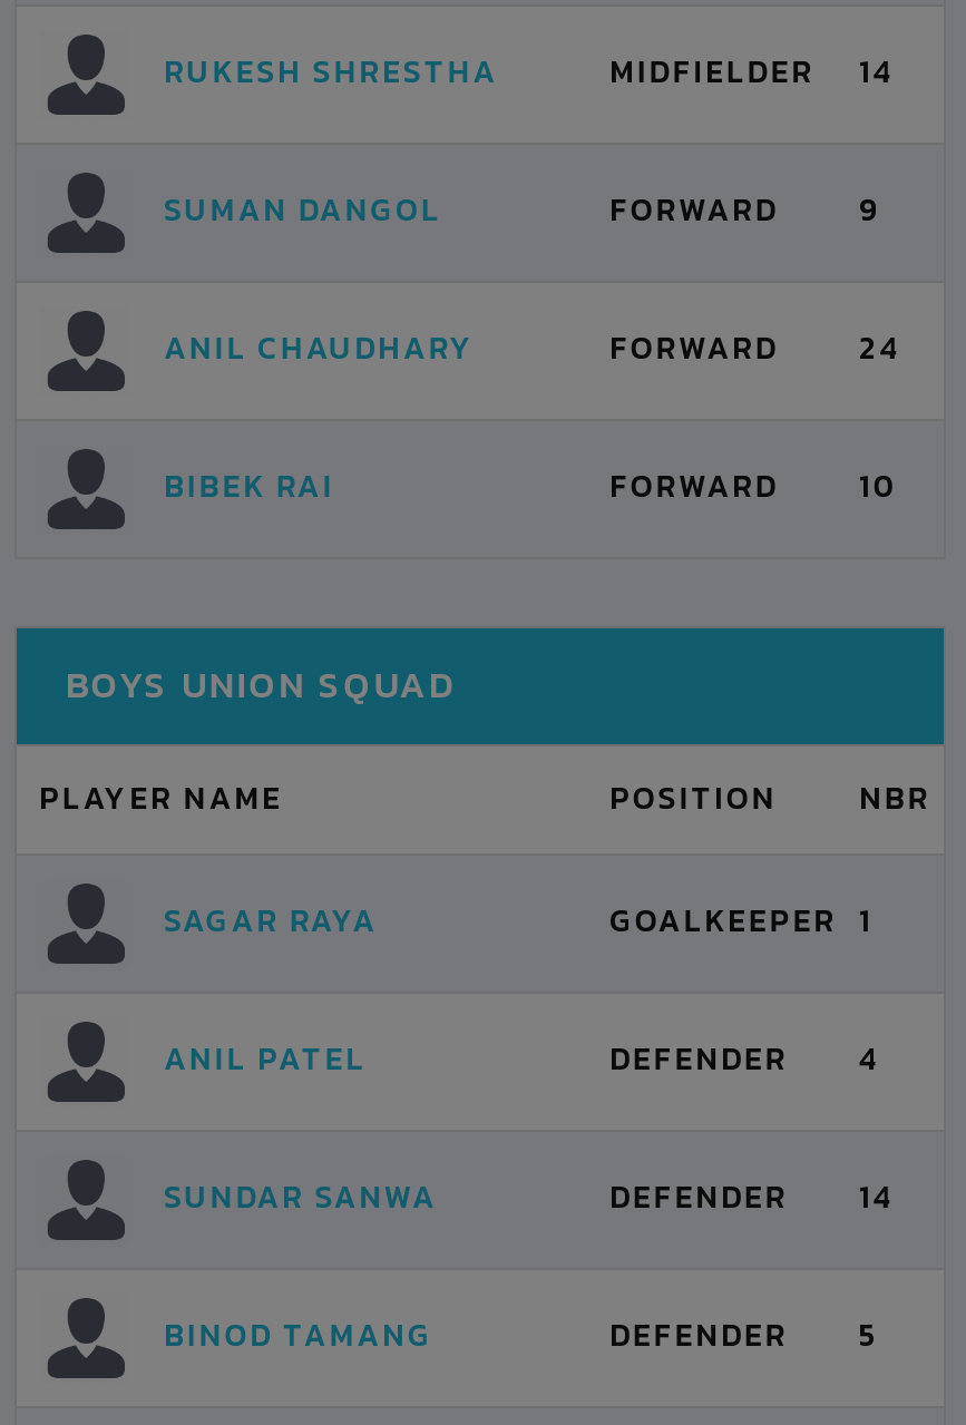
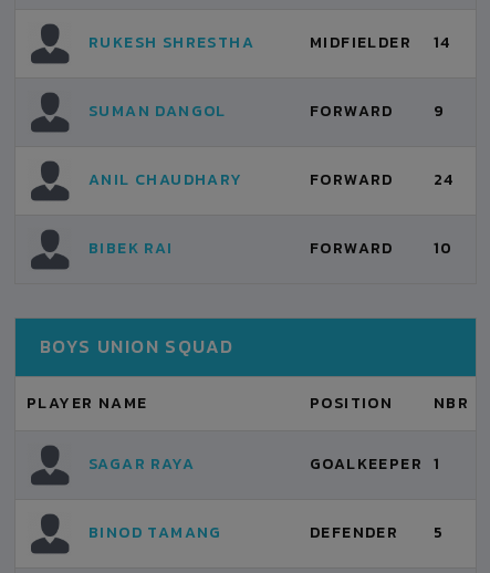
[164,1036,894,1221] ANIL PATEL | DEFENDER | 4 | SUNDAR SANWA | DEFENDER | 14 -> none

